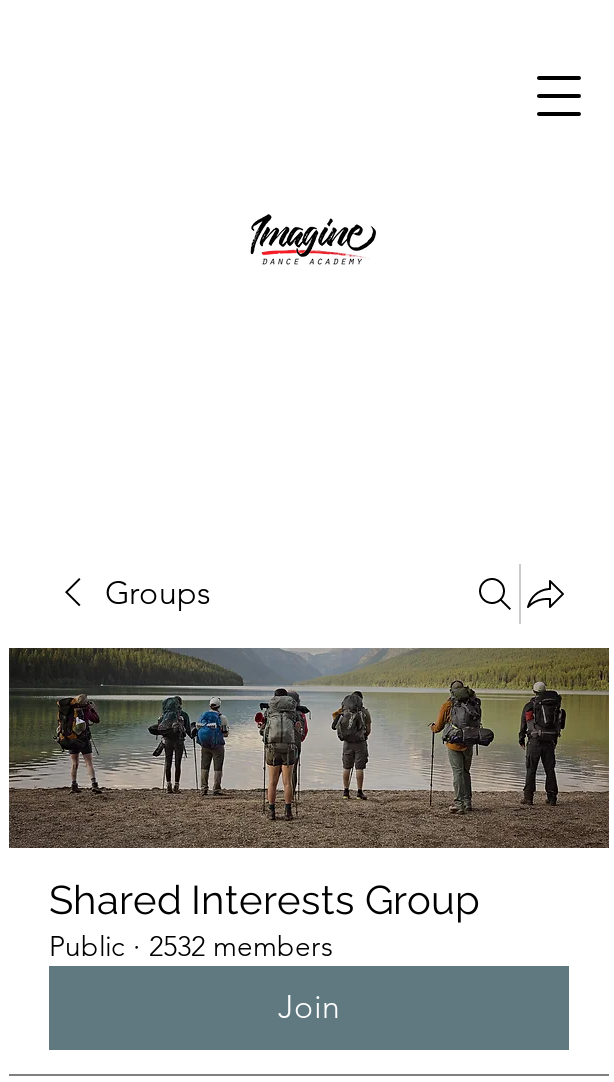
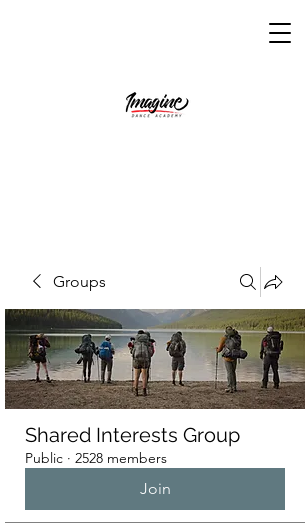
[49,928,333,964] Public · 2532 members -> [25,449,167,467] Public · 2528 members

